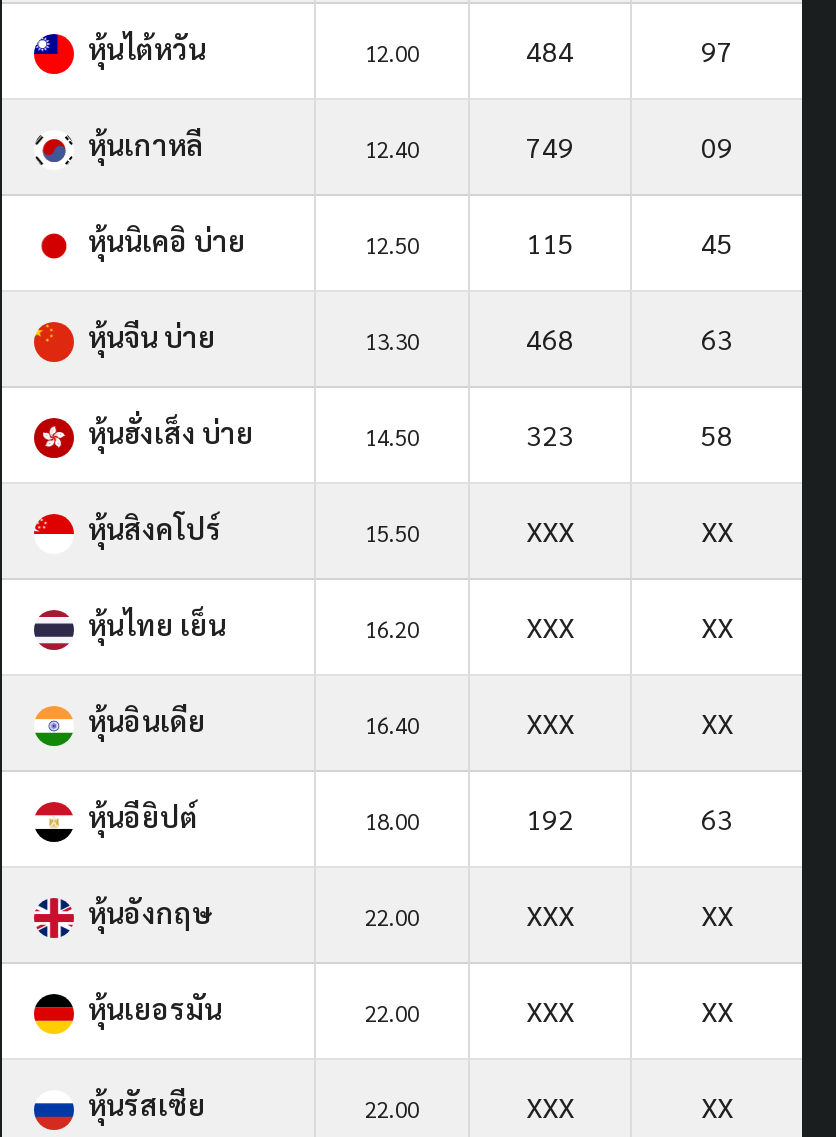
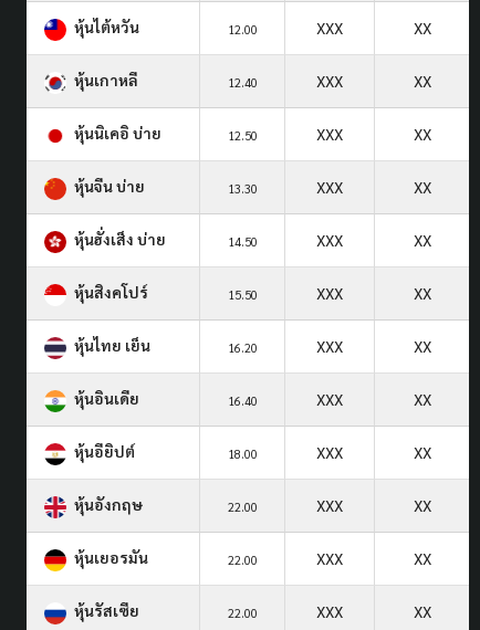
[526,32,733,68] 484 | 97 -> [316,17,431,37] XXX | XX
[526,128,733,164] 749 | 09 -> [316,71,431,90] XXX | XX
[526,224,733,260] 115 | 45 -> [316,124,431,143] XXX | XX
[526,320,733,356] 468 | 63 -> [316,177,431,197] XXX | XX
[526,416,733,452] 323 | 58 -> [316,230,431,250] XXX | XX
[526,800,733,836] 192 | 63 -> [316,442,431,462] XXX | XX

